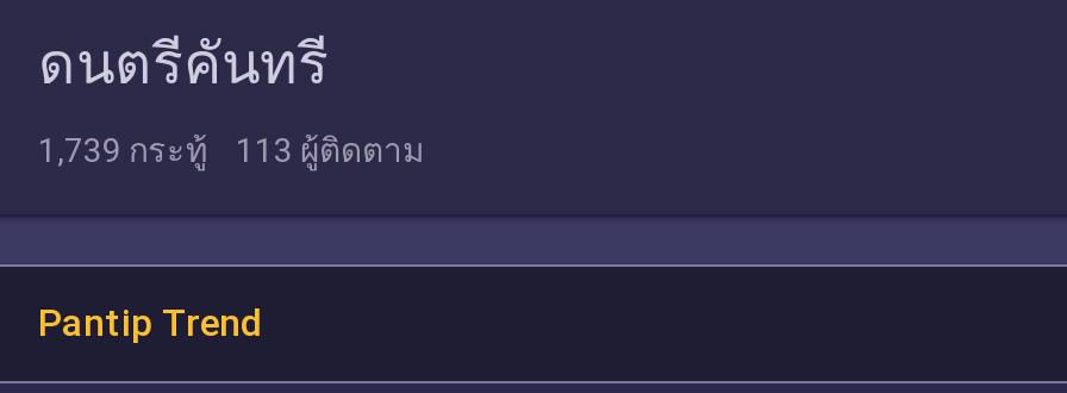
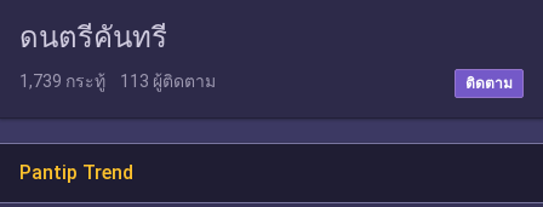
none -> [465,75,513,92] ติดตาม

